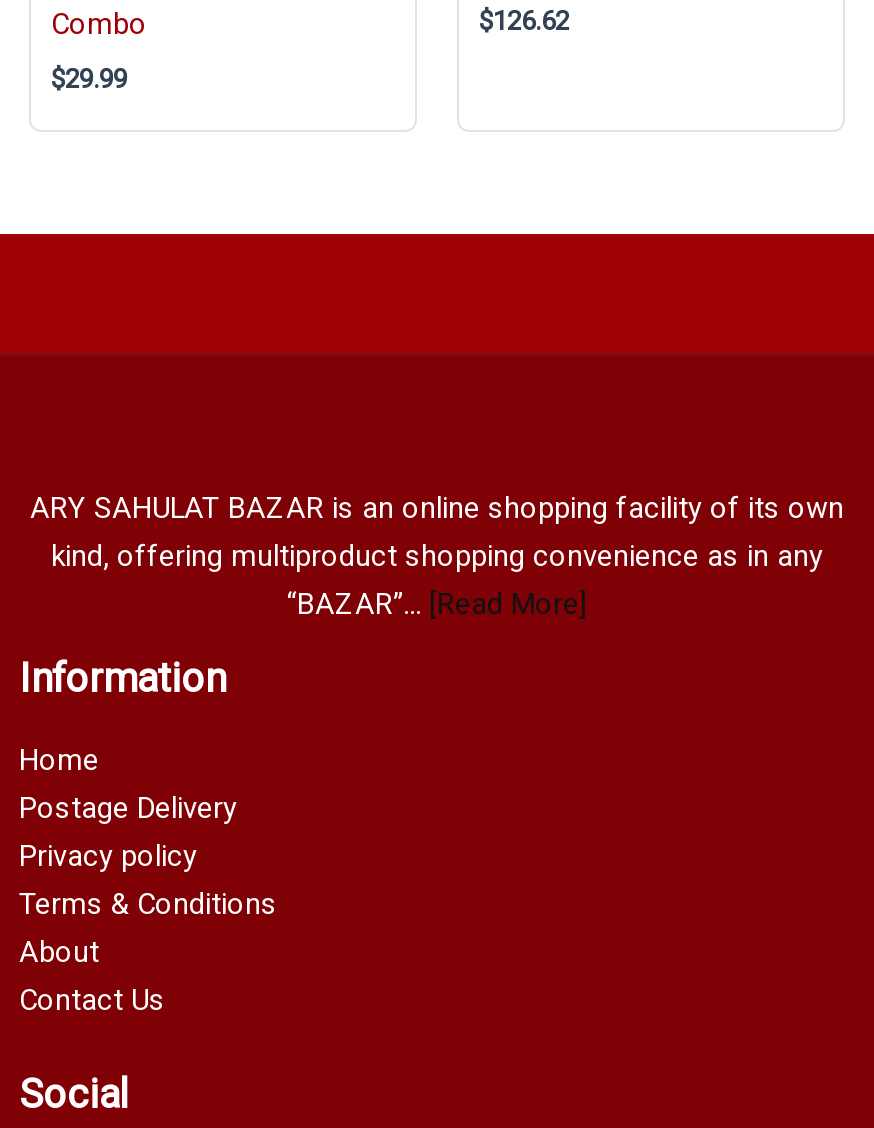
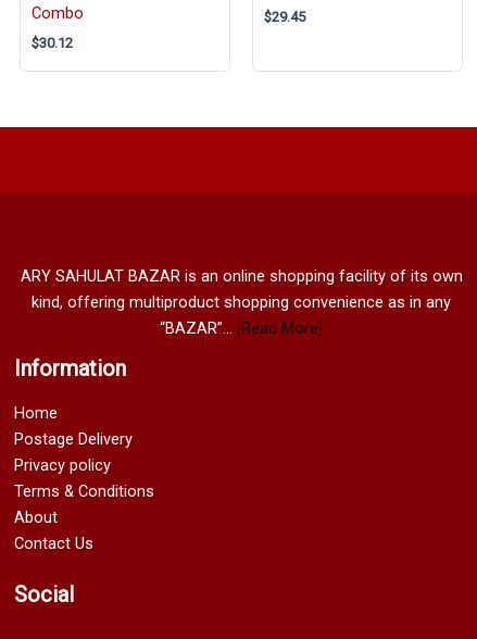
[479,7,569,37] $126.62 -> [264,9,305,25] $29.45
[51,64,127,94] $29.99 -> [32,35,73,51] $30.12

